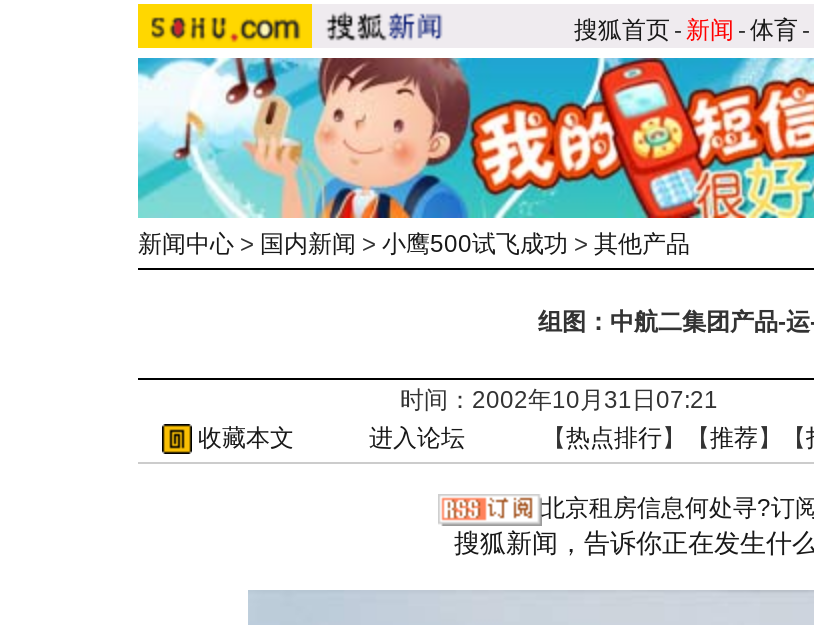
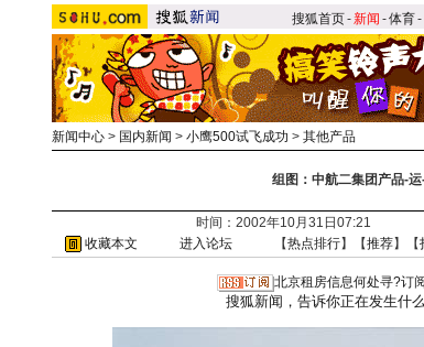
[136,56,808,220] [image] -> [51,33,421,123] [image]

